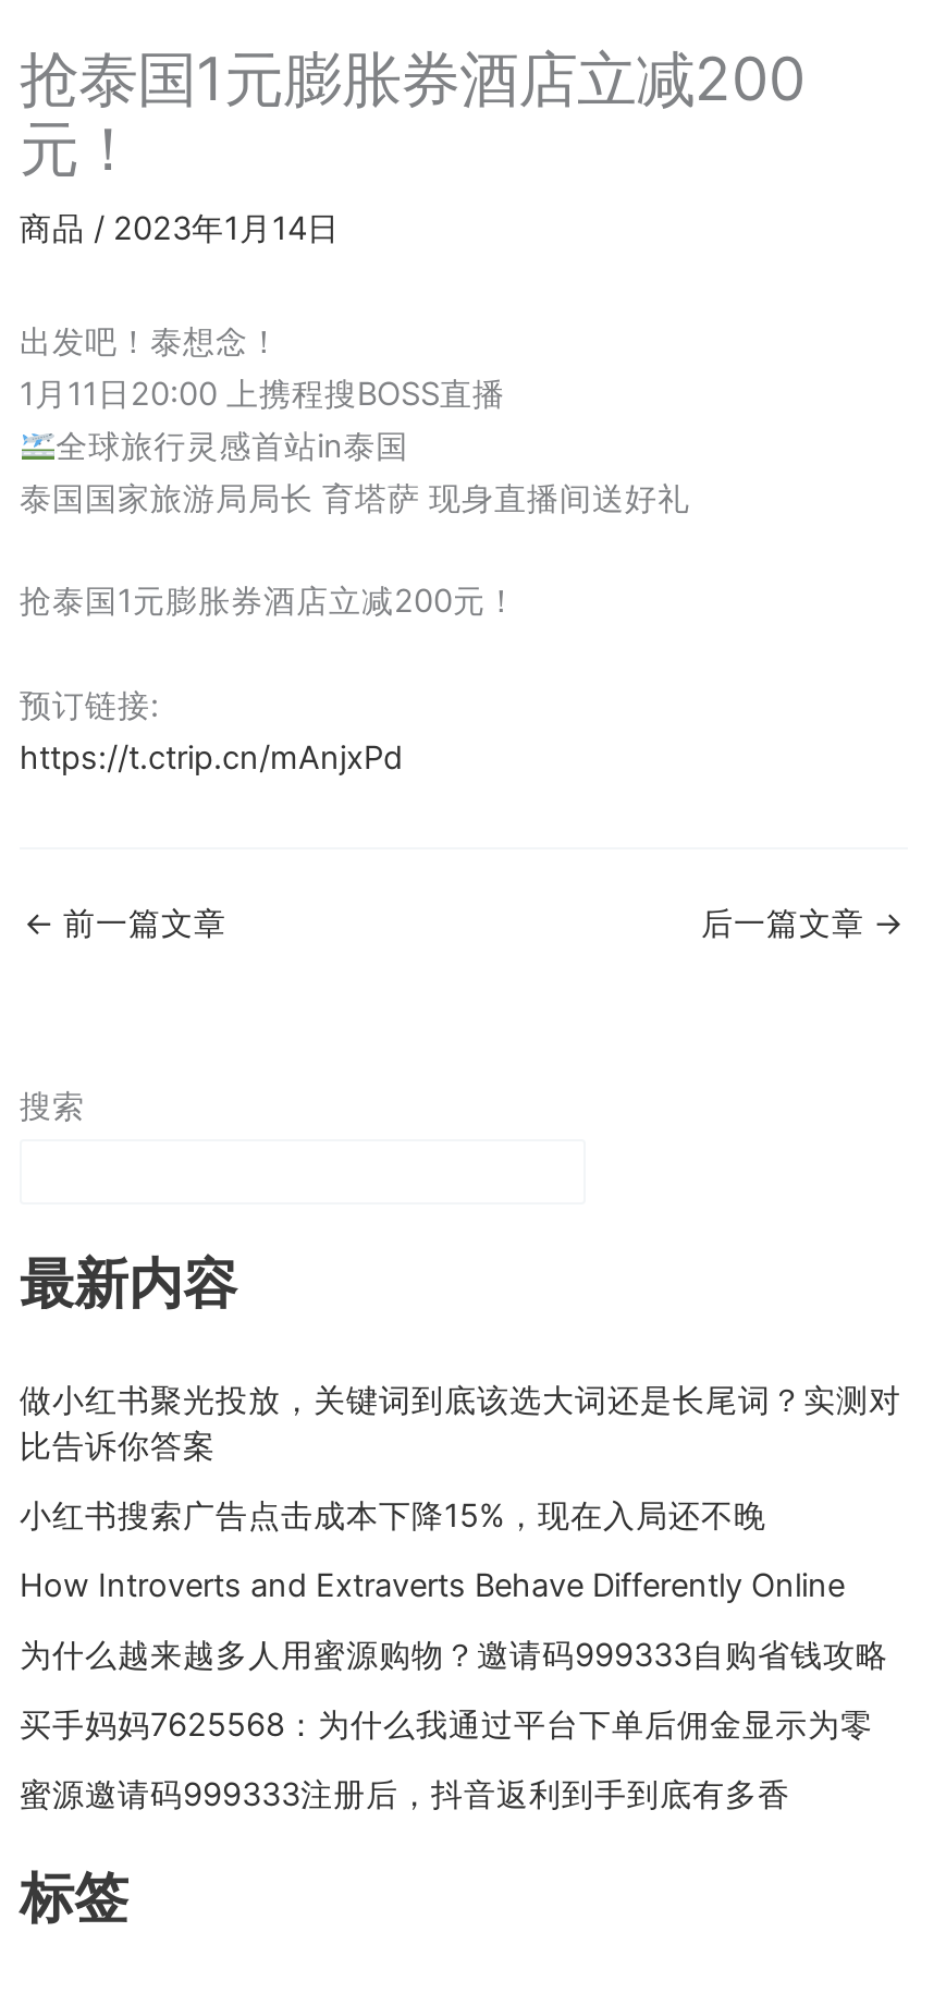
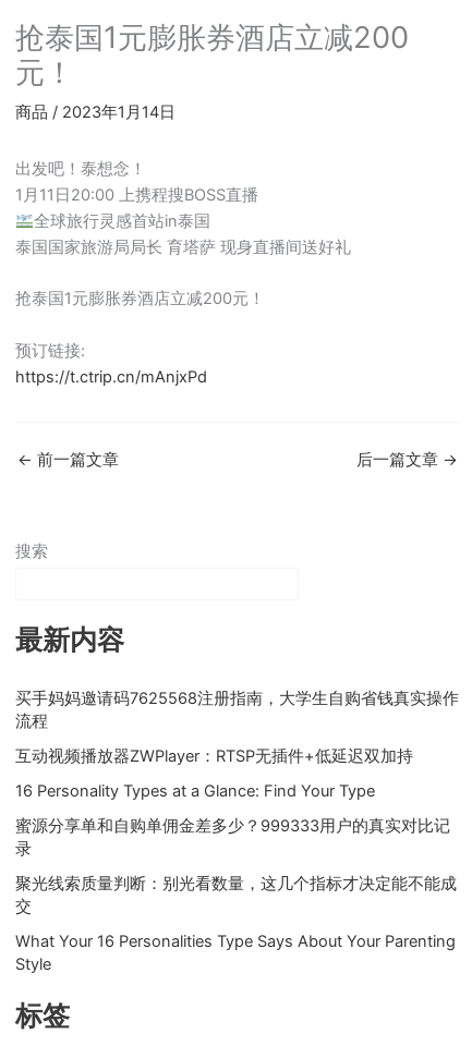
[20,1381,901,1466] 做小红书聚光投放，关键词到底该选大词还是长尾词？实测对 | 比告诉你答案 -> [15,689,459,731] 买手妈妈邀请码7625568注册指南，大学生自购省钱真实操作 | 流程
[20,1497,766,1536] 小红书搜索广告点击成本下降15%，现在入局还不晚 -> [15,746,413,766] 互动视频播放器ZWPlayer：RTSP无插件+低延迟双加持
[20,1566,845,1605] How Introverts and Extraverts Behave Differently Online -> [15,781,375,801] 16 Personality Types at a Glance: Find Your Type
[20,1636,888,1675] 为什么越来越多人用蜜源购物？邀请码999333自购省钱攻略 -> [15,816,450,859] 蜜源分享单和自购单佣金差多少？999333用户的真实对比记 | 录
[20,1705,873,1744] 买手妈妈7625568：为什么我通过平台下单后佣金显示为零 -> [15,874,457,916] 聚光线索质量判断：别光看数量，这几个指标才决定能不能成 | 交
[20,1775,790,1814] 蜜源邀请码999333注册后，抖音返利到手到底有多香 -> [15,931,456,974] What Your 16 Personalities Type Says About Your Parenting | Style

